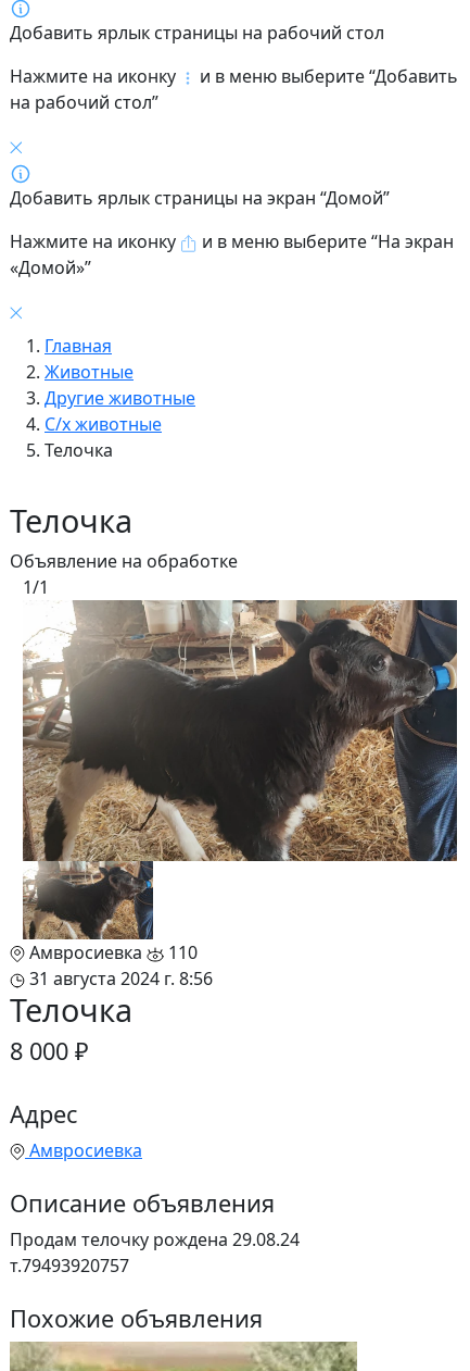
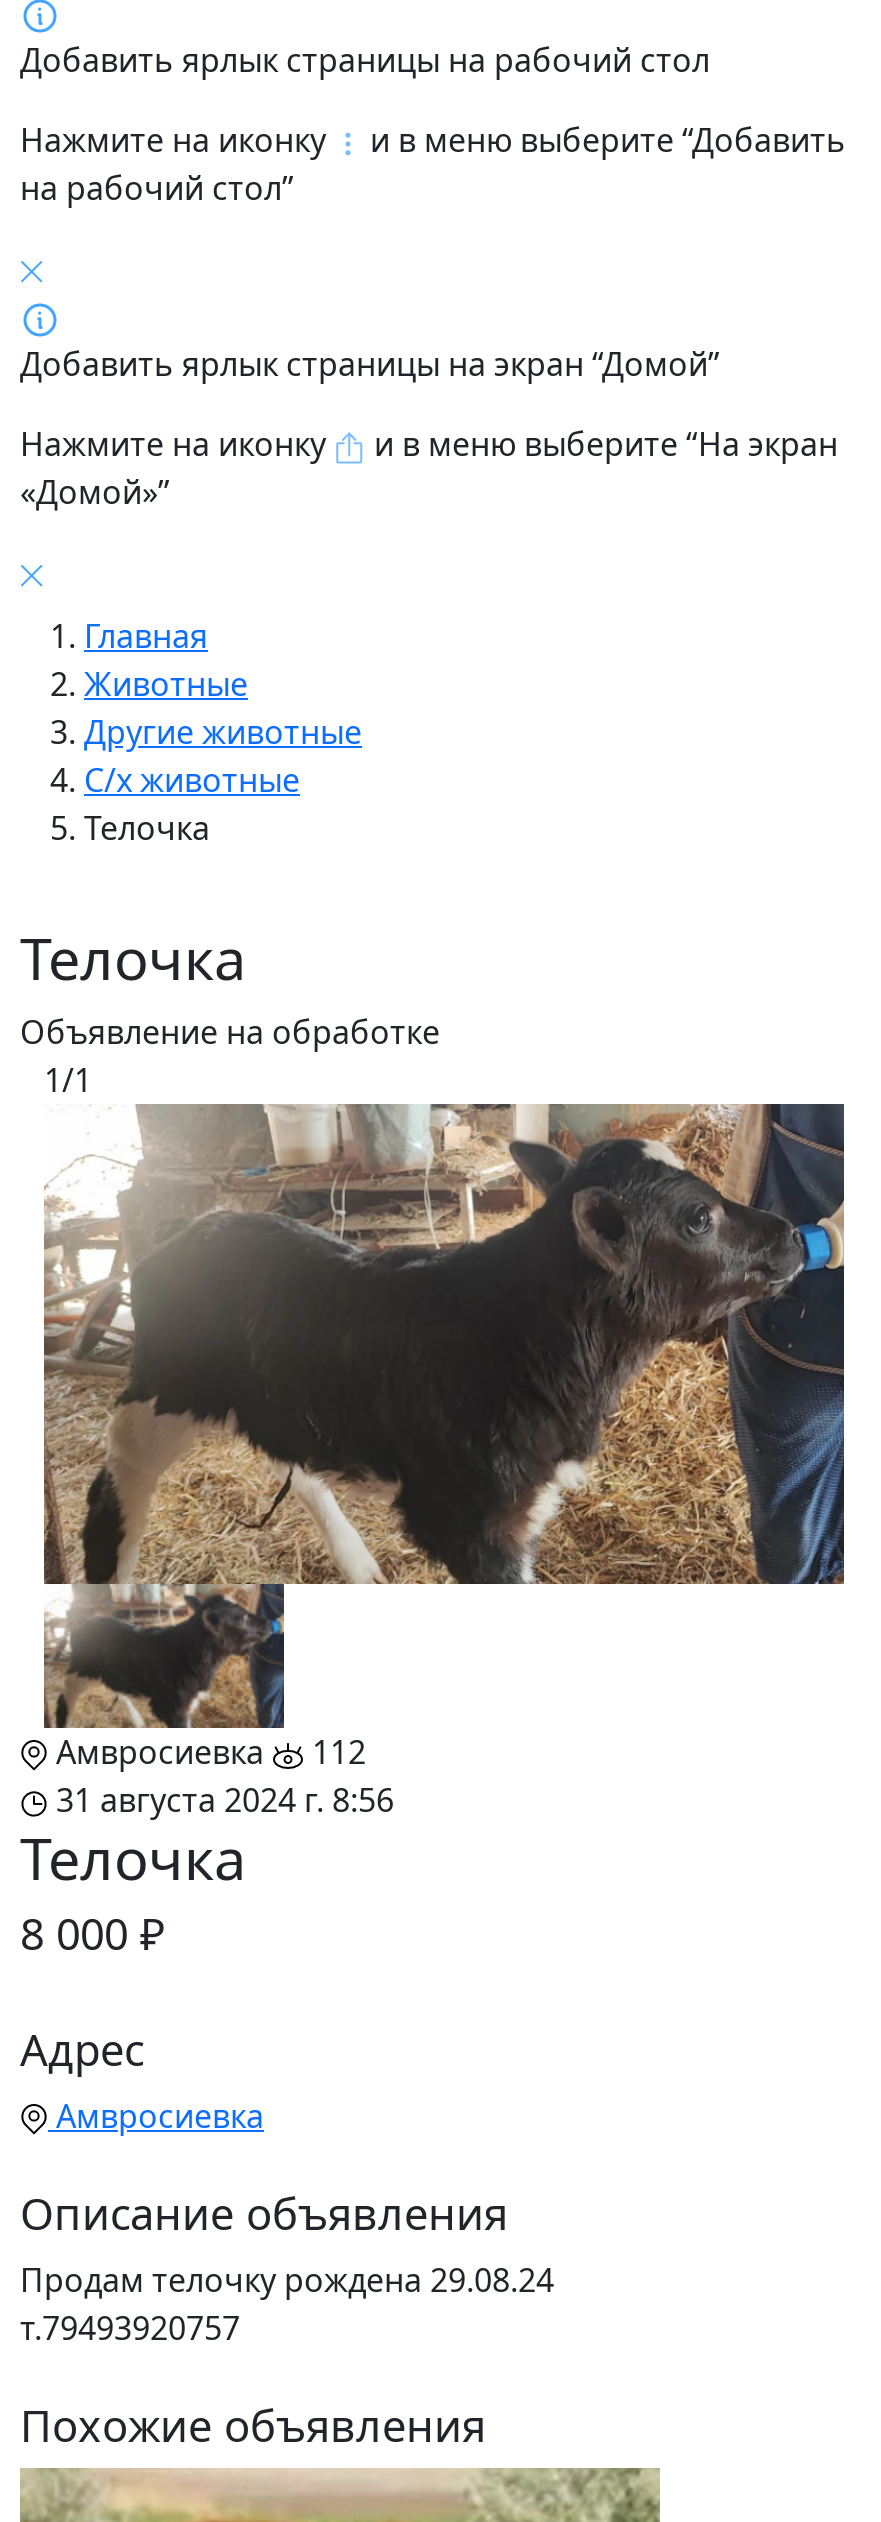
[25,941,198,964] Амвросиевка 110 -> [48,1730,366,1774] Амвросиевка 112

